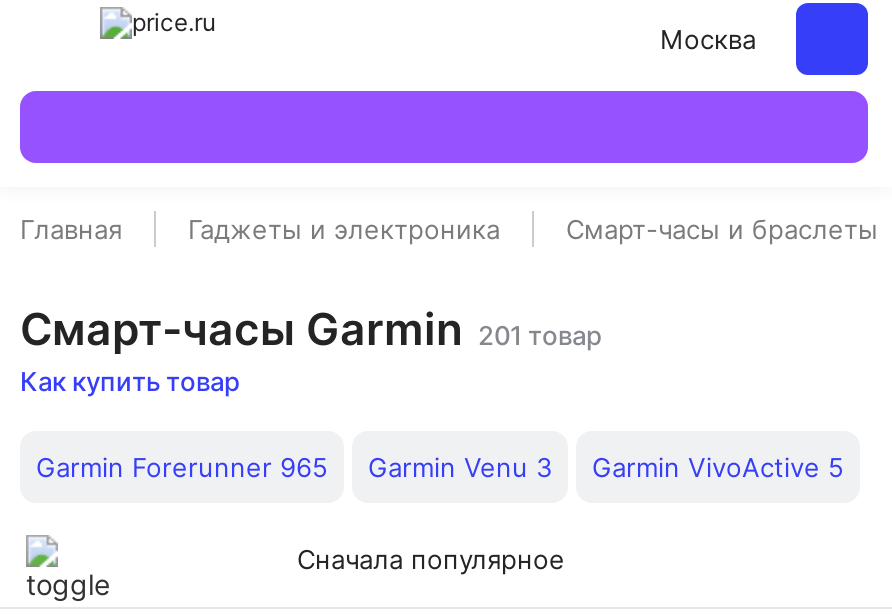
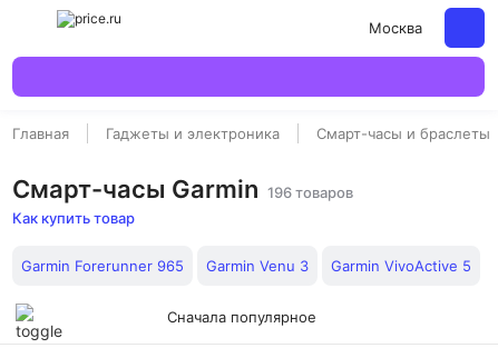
[20,303,602,355] Смарт-часы Garmin 201 товар -> [12,175,353,203] Смарт-часы Garmin 196 товаров

